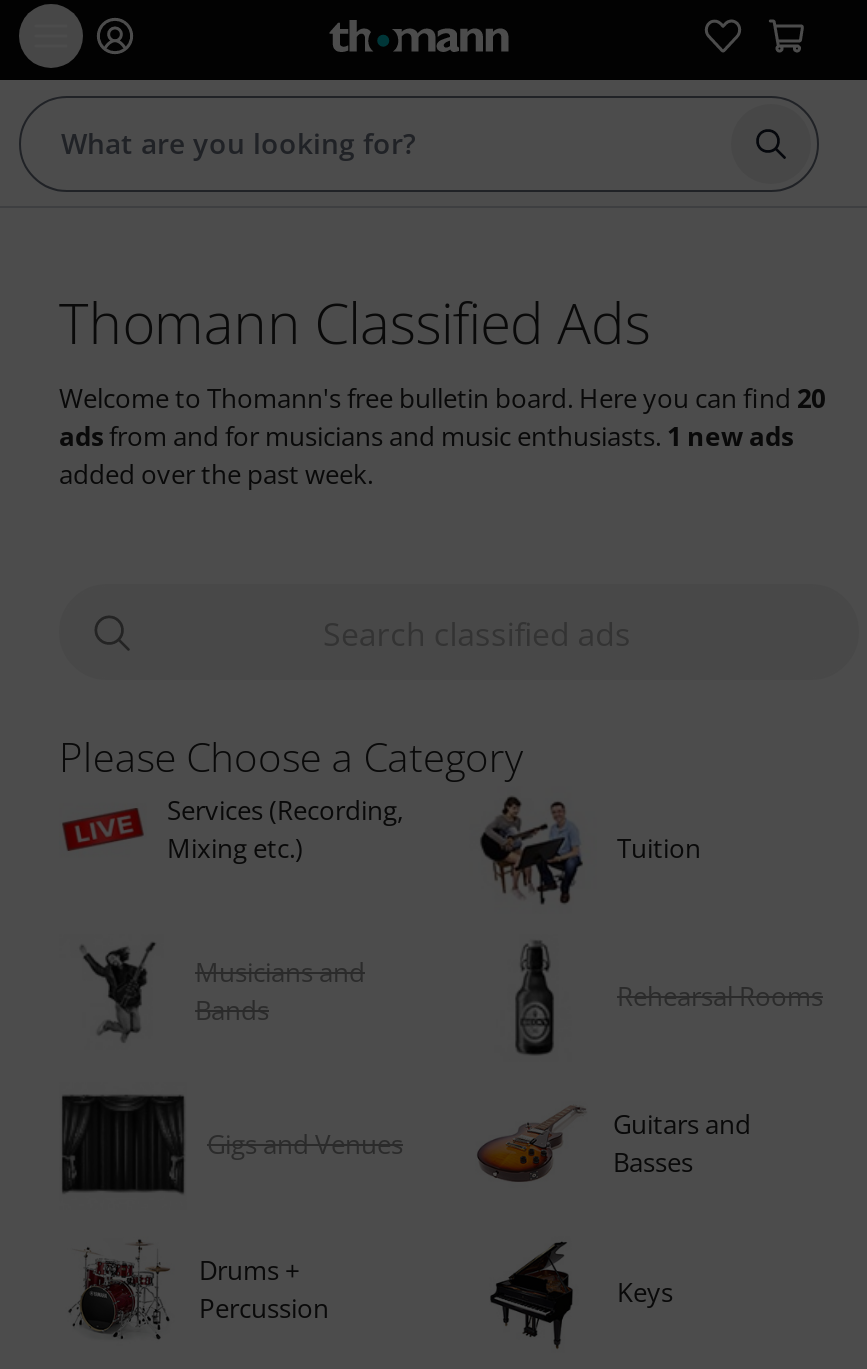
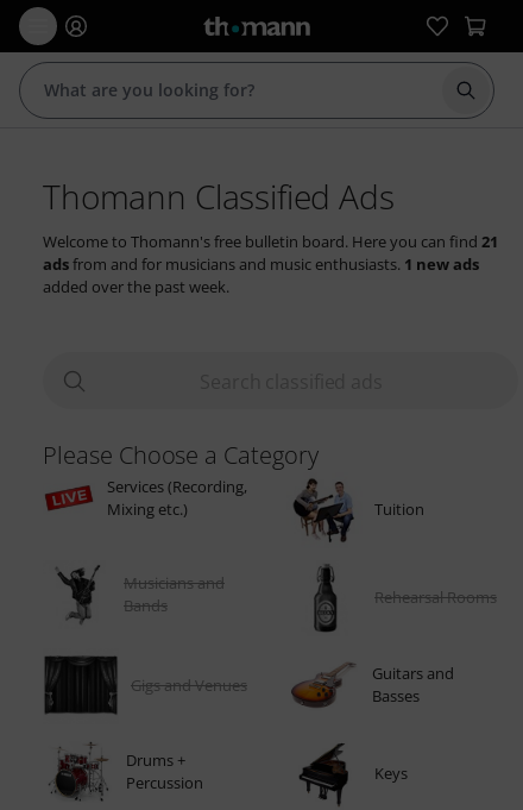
[59,380,825,416] Welcome to Thomann's free bulletin board. Here you can find 20 -> [43,231,498,252] Welcome to Thomann's free bulletin board. Here you can find 21

